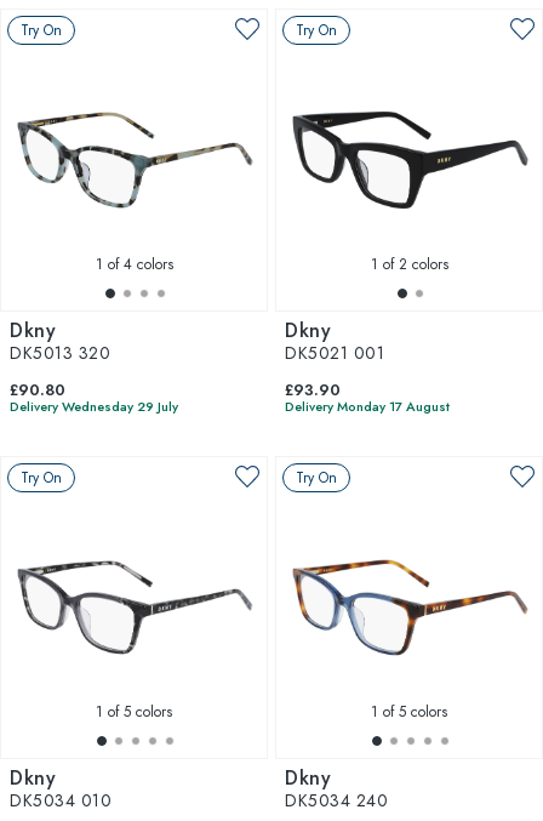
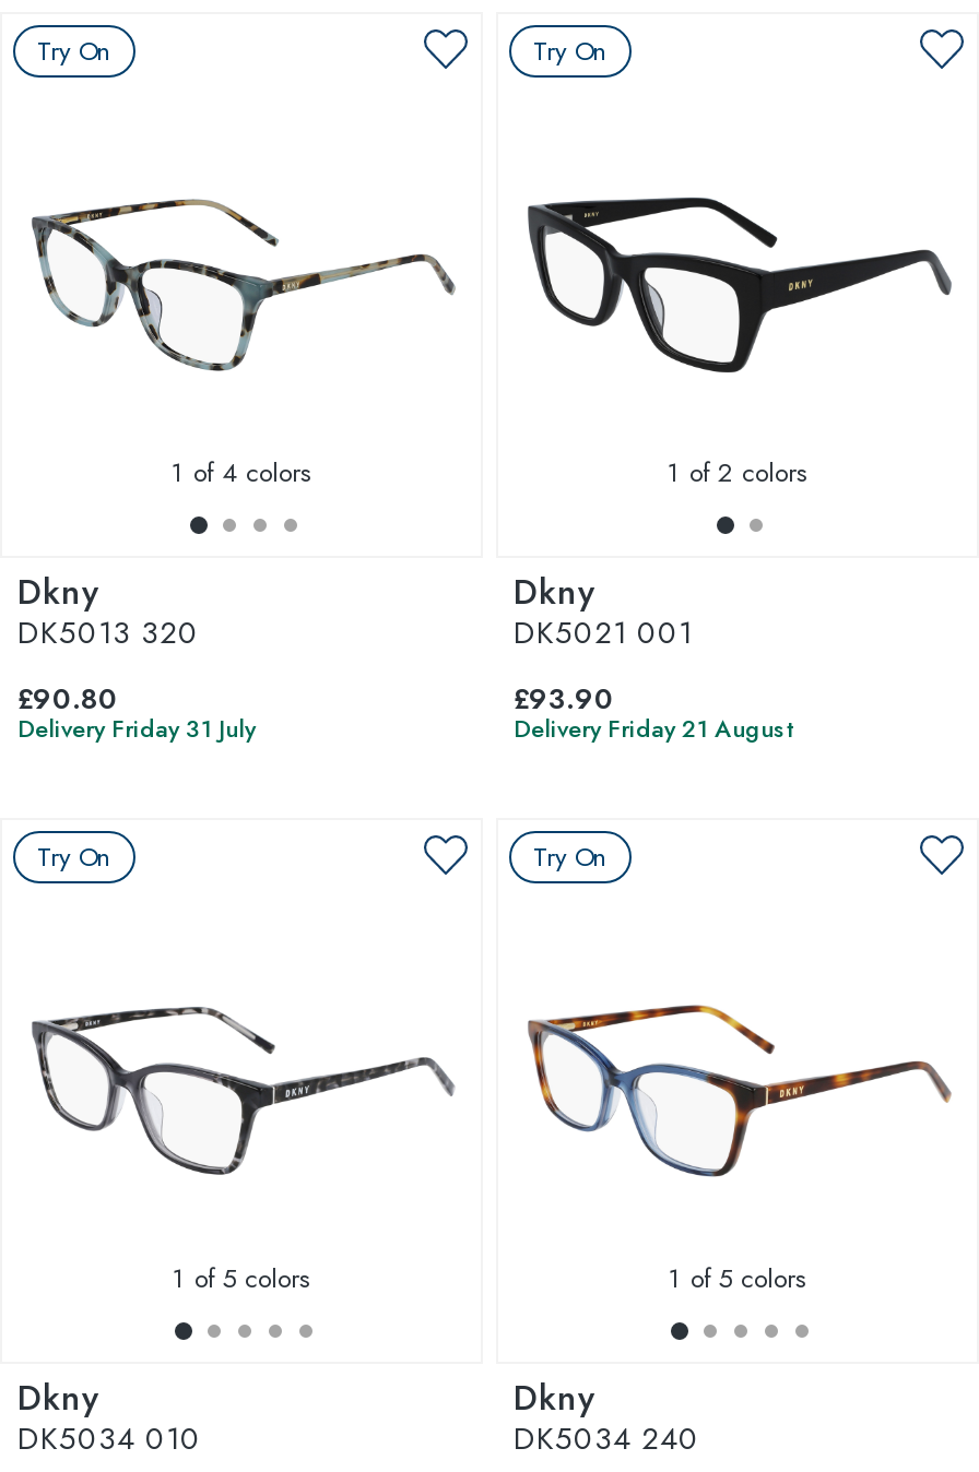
[10,397,178,416] Delivery Wednesday 29 July -> [17,711,256,746] Delivery Friday 31 July
[285,397,450,416] Delivery Monday 17 August -> [514,711,793,746] Delivery Friday 21 August

